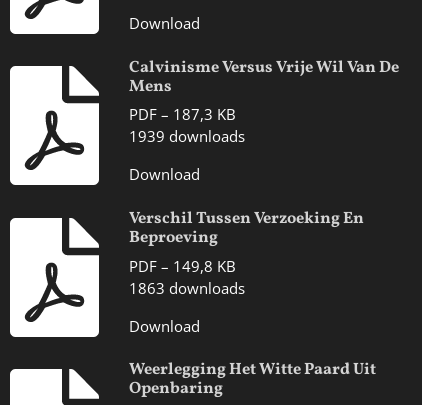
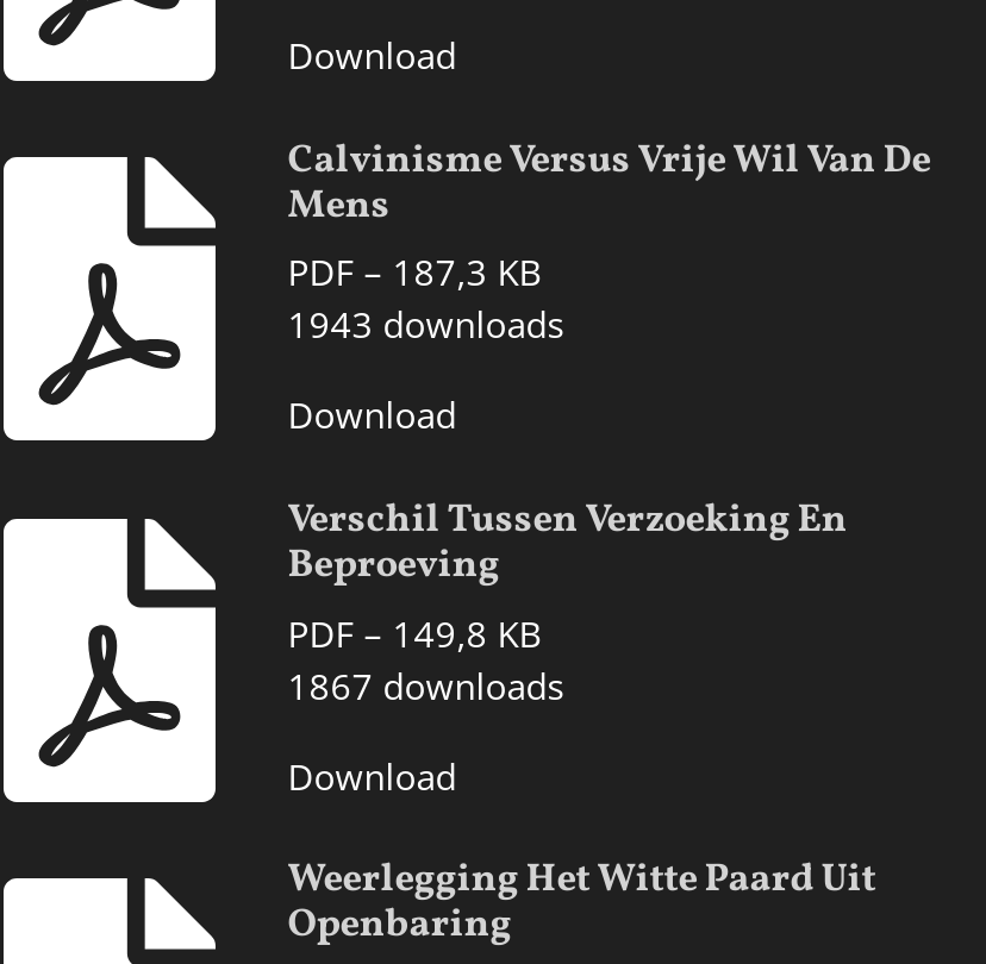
[129,126,245,146] 1939 downloads -> [288,300,564,348] 1943 downloads
[129,278,245,298] 1863 downloads -> [288,661,564,708] 1867 downloads

